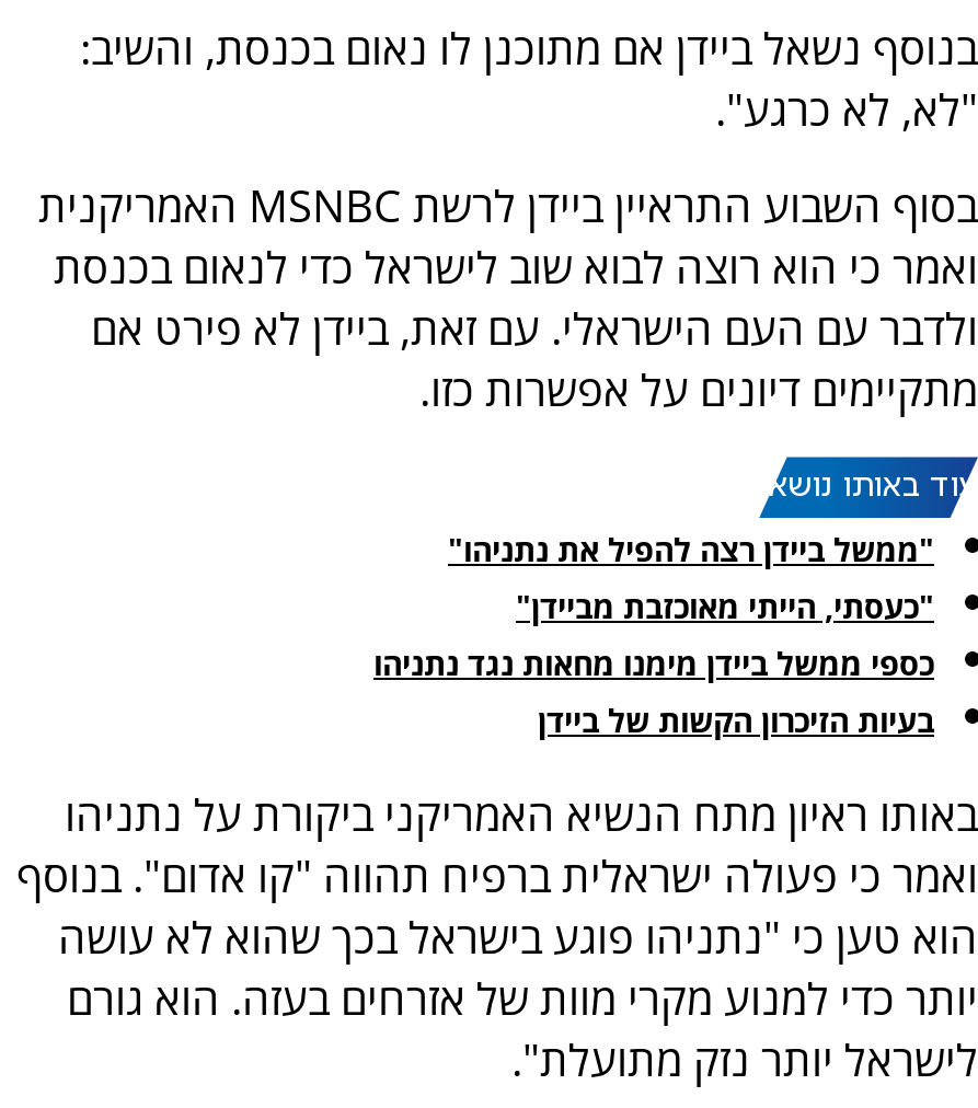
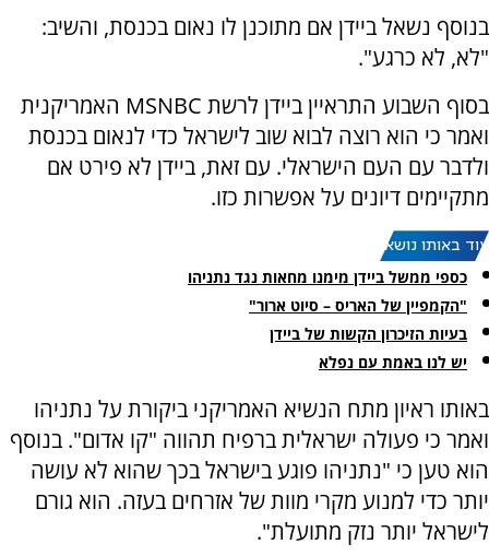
[448,529,934,628] "ממשל ביידן רצה להפיל את נתניהו" | "כעסתי, הייתי מאוכזבת מביידן" -> none
moved [373,642,934,684] -> [188,267,467,288]: כספי ממשל ביידן מימנו מחאות נגד נתניהו
none -> [249,295,467,316] "הקמפיין של האריס – סיוט ארור"
moved [538,699,934,741] -> [270,323,467,344]: בעיות הזיכרון הקשות של ביידן
none -> [319,351,467,372] יש לנו באמת עם נפלא

